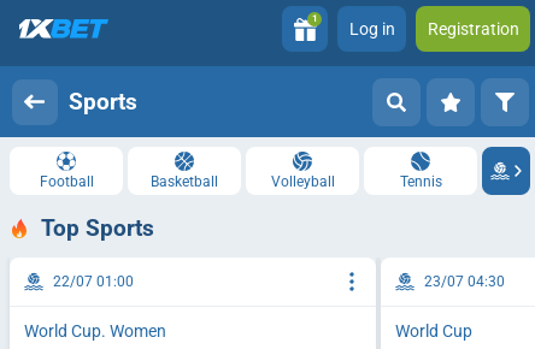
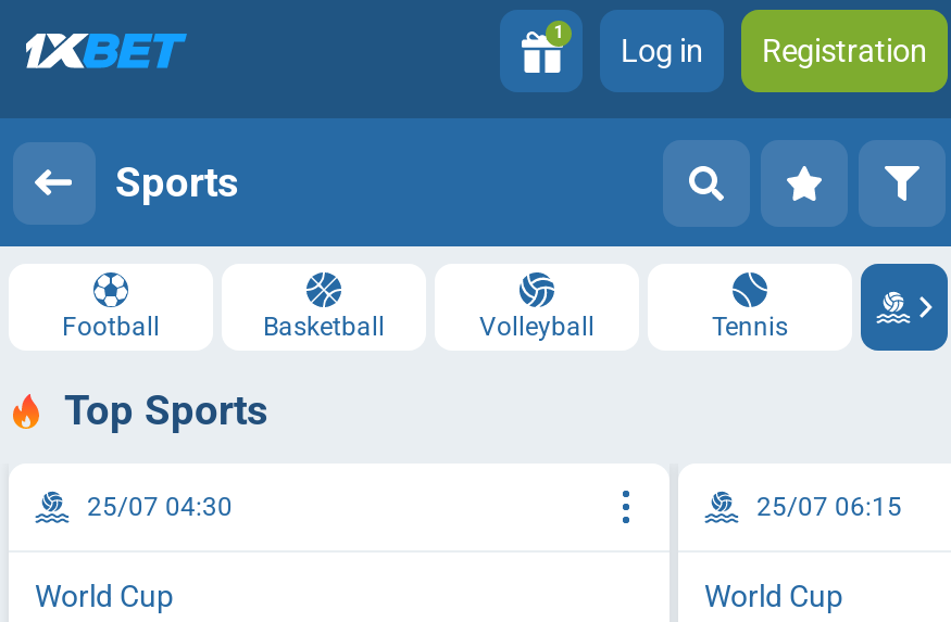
[53,273,134,289] 22/07 01:00 -> [87,491,233,521] 25/07 04:30
[424,273,505,289] 23/07 04:30 -> [756,491,902,521] 25/07 06:15
[24,321,166,340] World Cup. Women -> [35,577,174,612] World Cup

